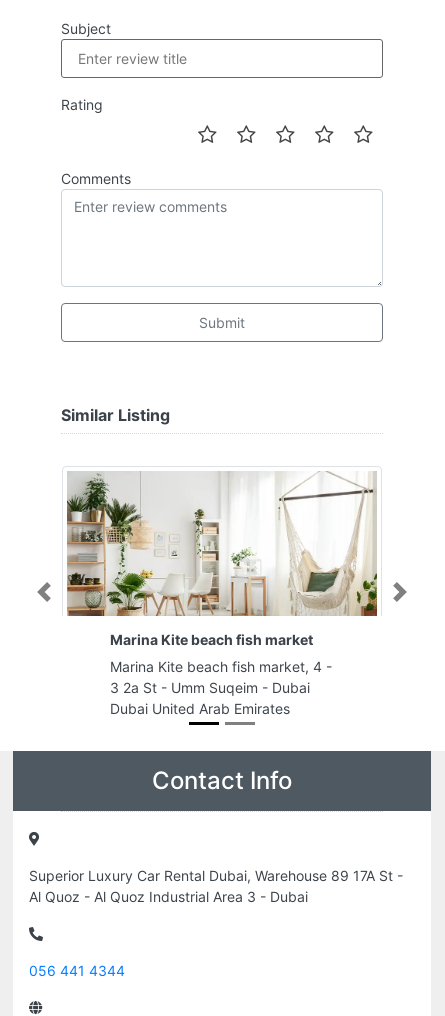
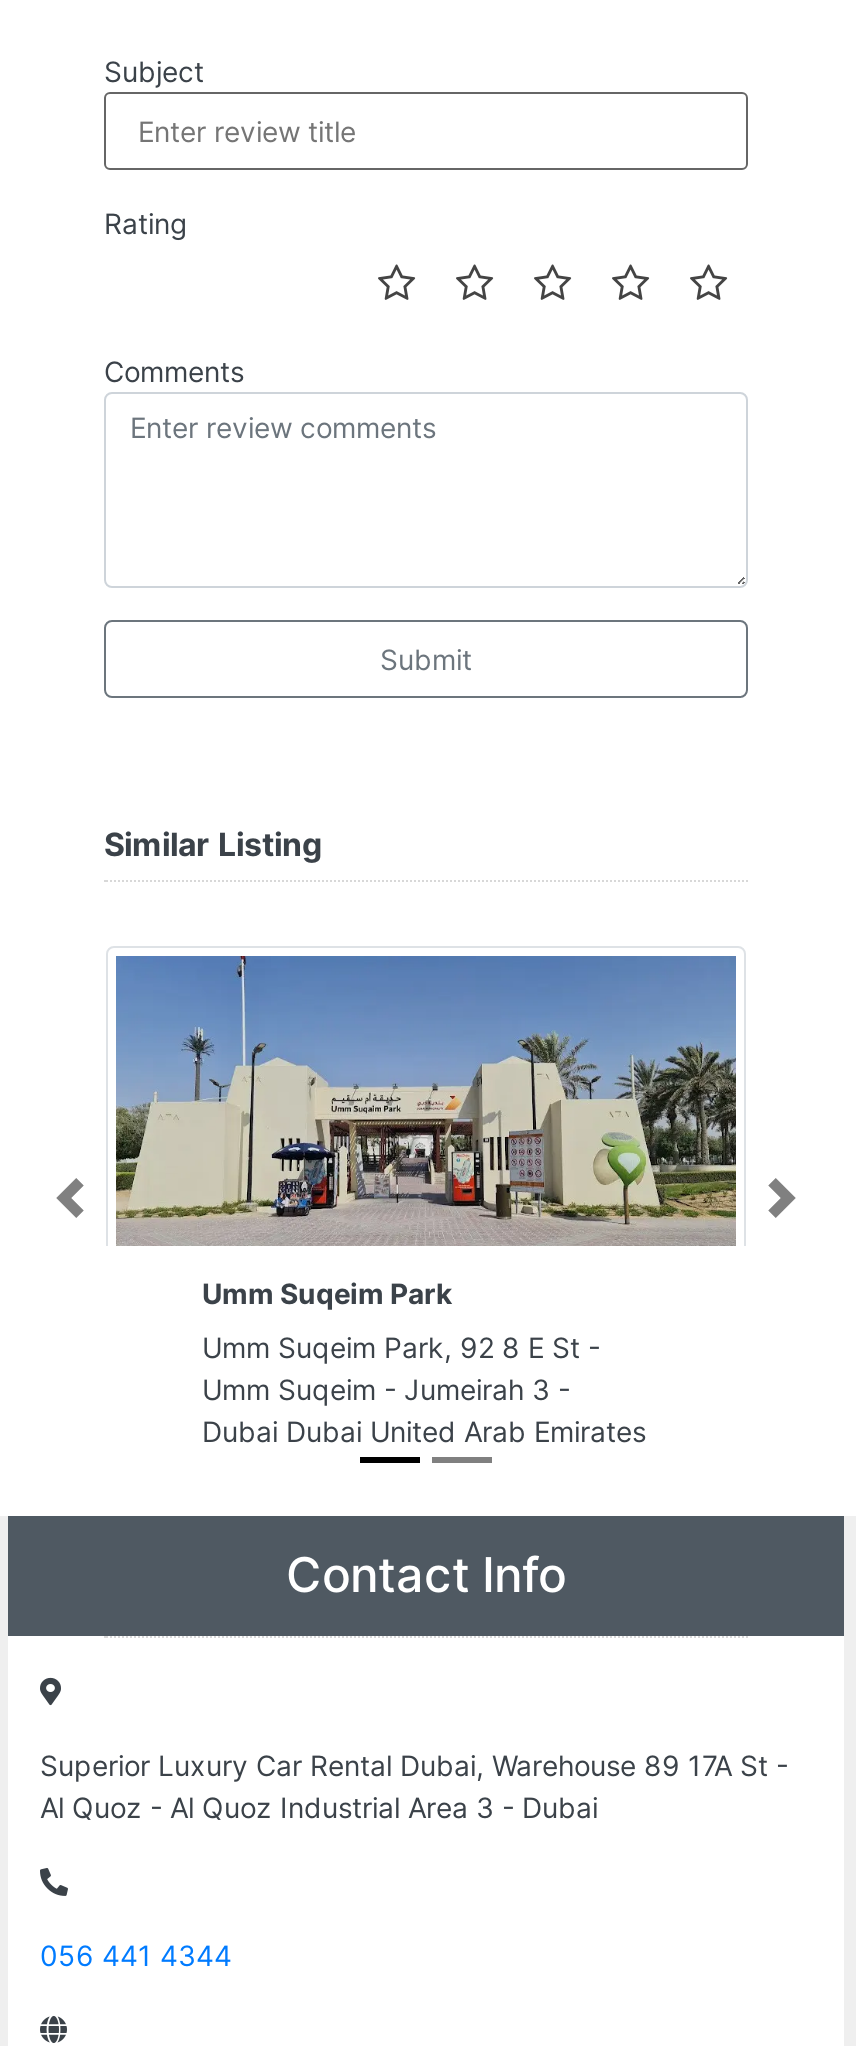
[66,471,378,648] [image] | Marina Kite beach fish market -> [114,954,738,1309] [image] | Umm Suqeim Park
[110,658,332,717] Marina Kite beach fish market, 4 - | 3 2a St - Umm Suqeim - Dubai | Dubai United Arab Emirates -> [202,1329,646,1447] Umm Suqeim Park, 92 8 E St - | Umm Suqeim - Jumeirah 3 - | Dubai Dubai United Arab Emirates

